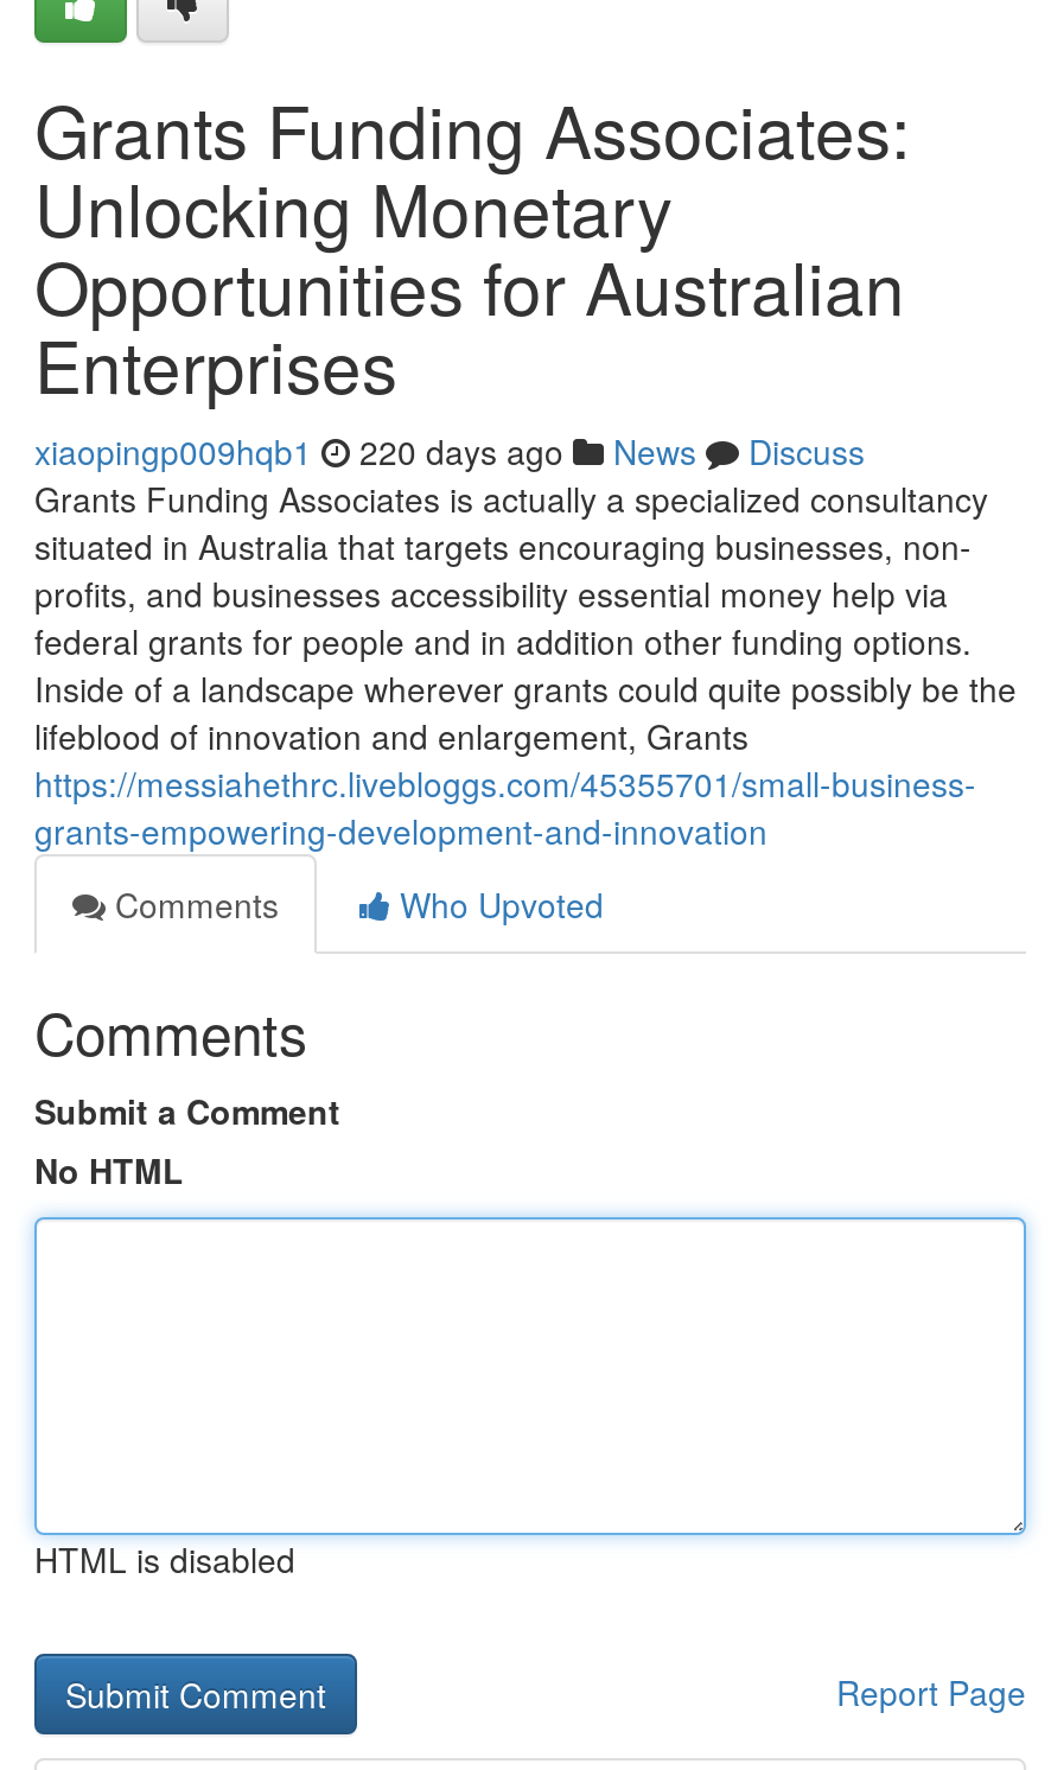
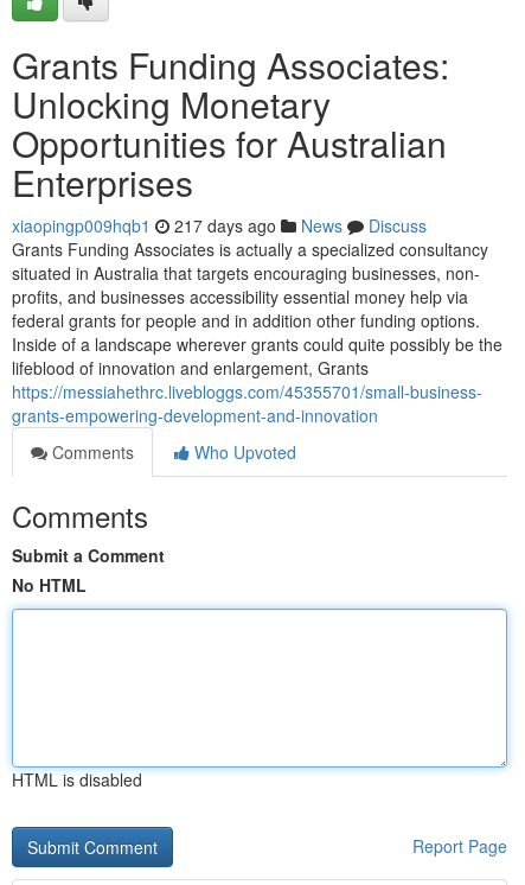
[34,427,865,475] xiaopingp009hqb1 220 days ago News Discuss -> [12,214,427,237] xiaopingp009hqb1 217 days ago News Discuss

